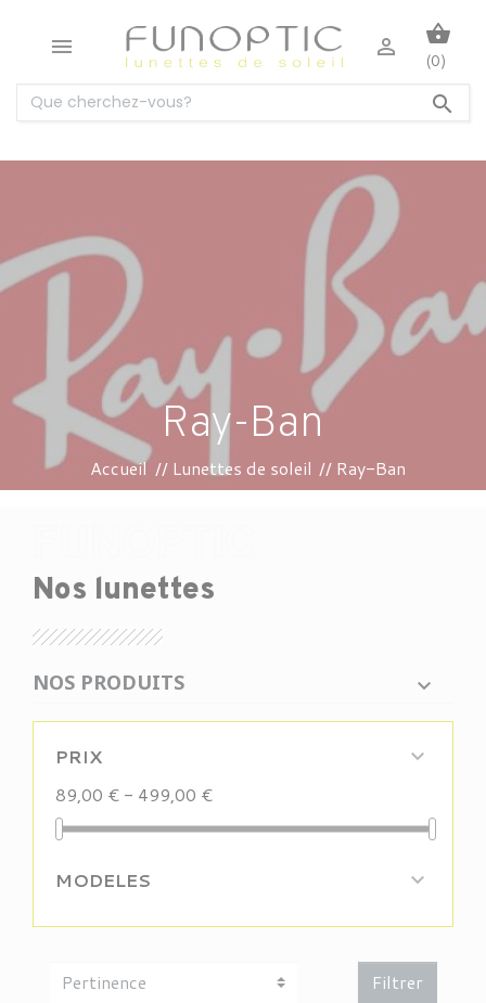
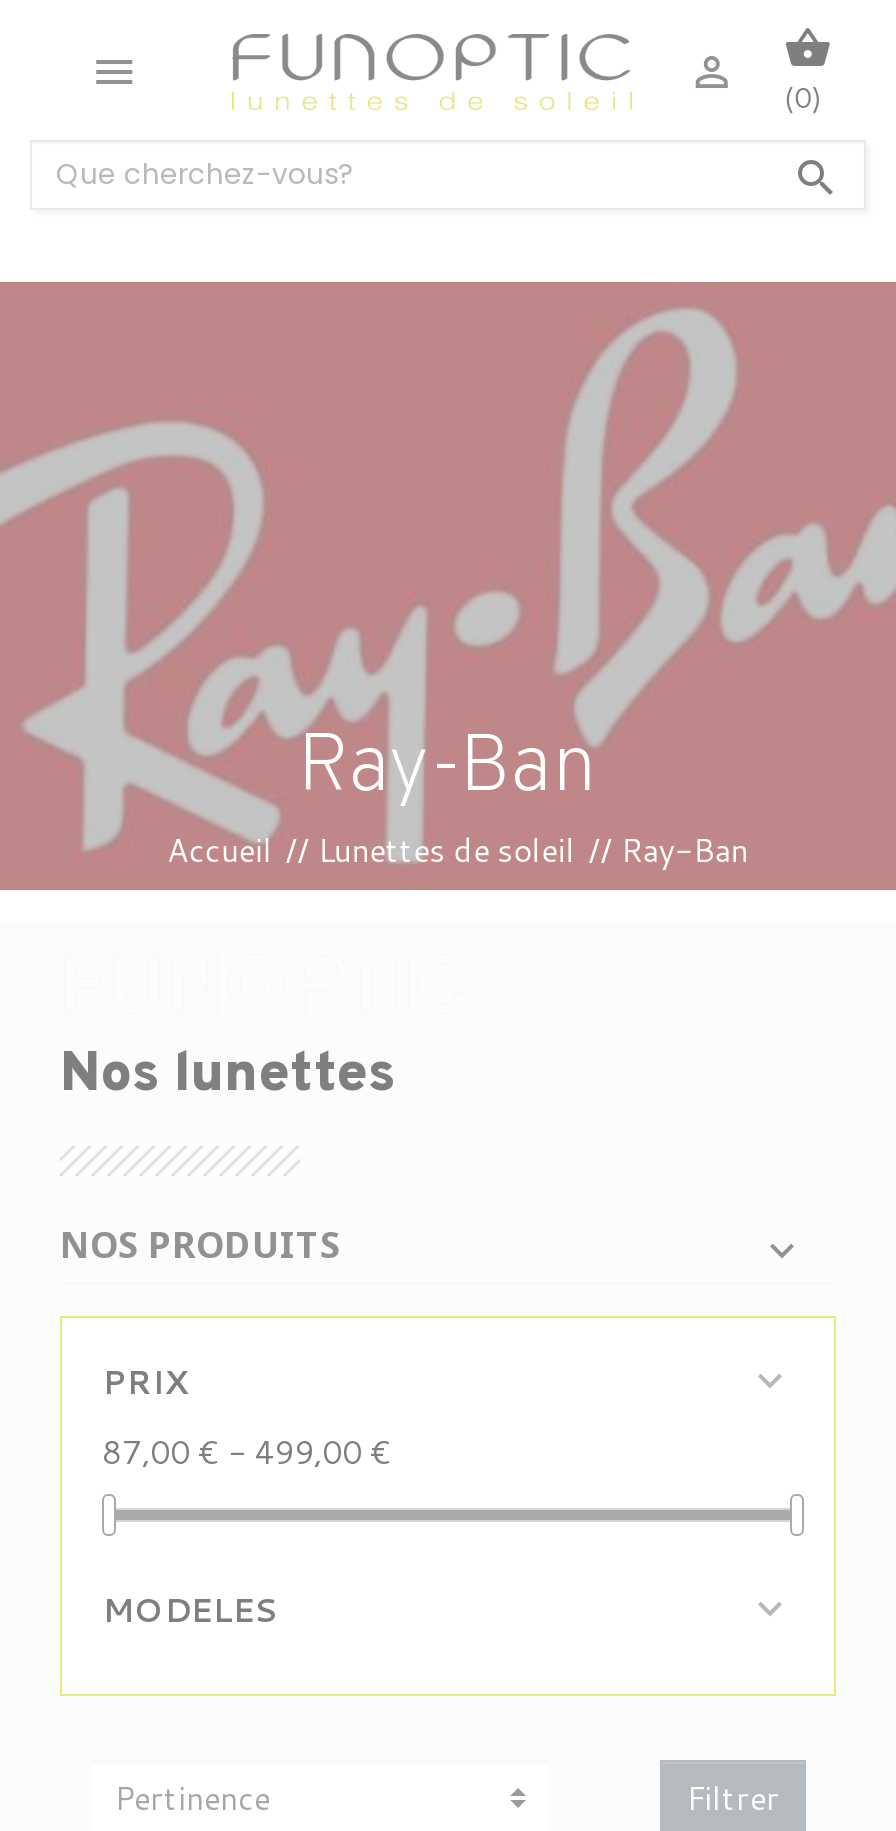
[55,781,213,806] 89,00 € - 499,00 € -> [102,1427,392,1473] 87,00 € - 499,00 €

